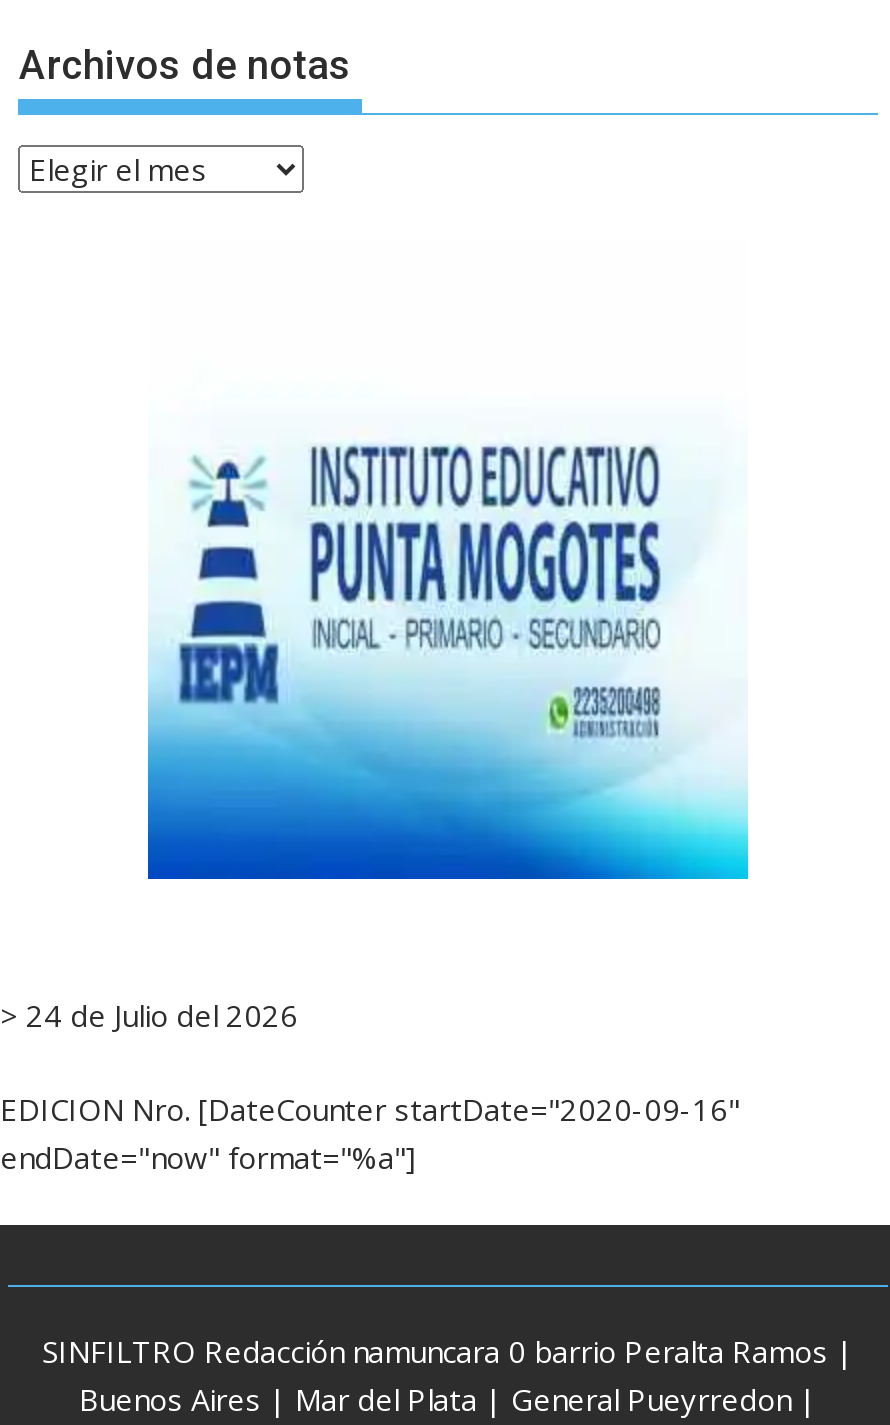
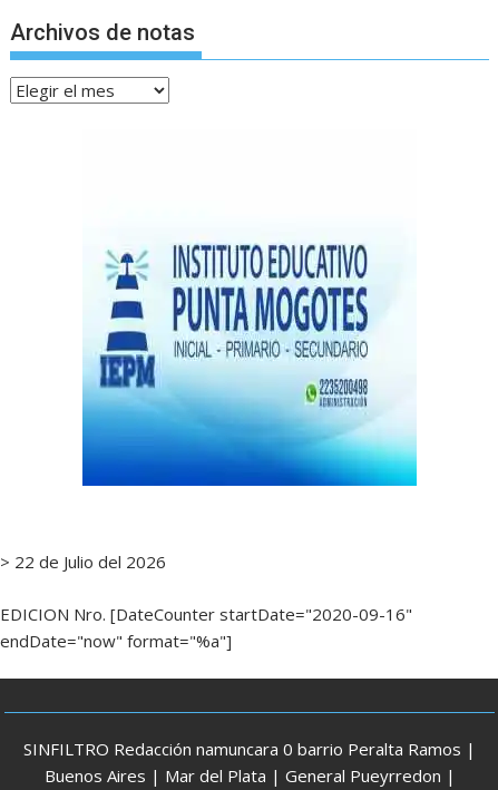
[0,995,298,1035] > 24 de Julio del 2026 -> [0,551,166,573] > 22 de Julio del 2026

